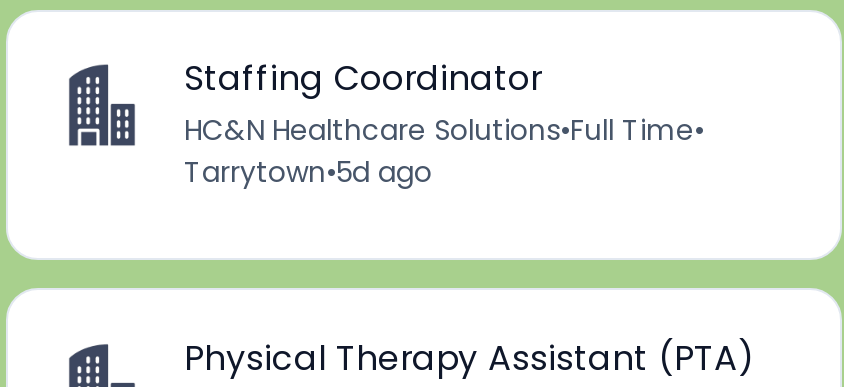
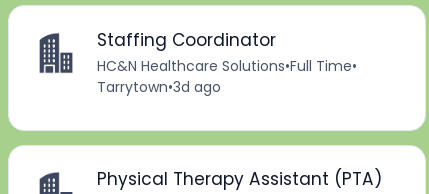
[184,153,432,193] Tarrytown•5d ago -> [97,77,221,97] Tarrytown•3d ago

